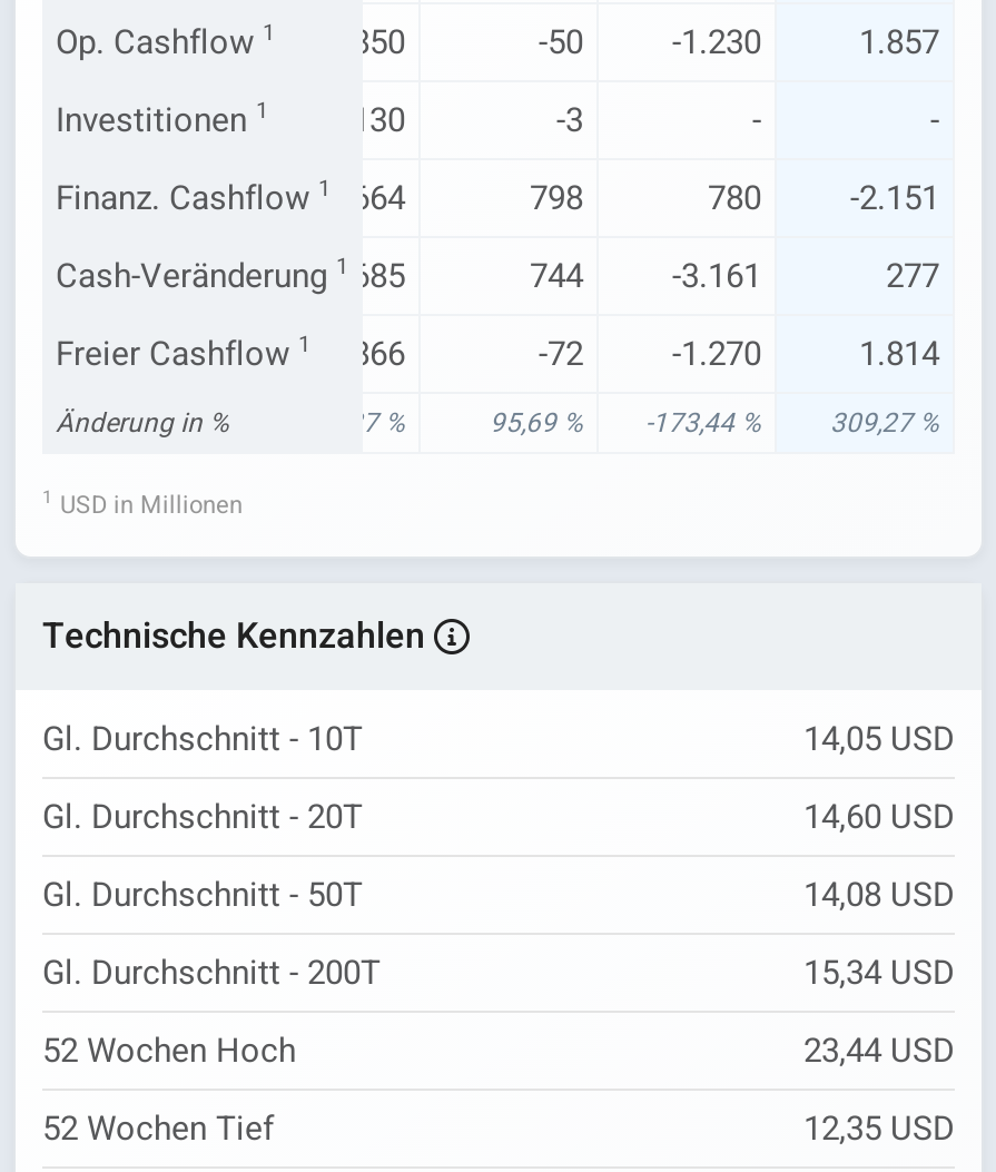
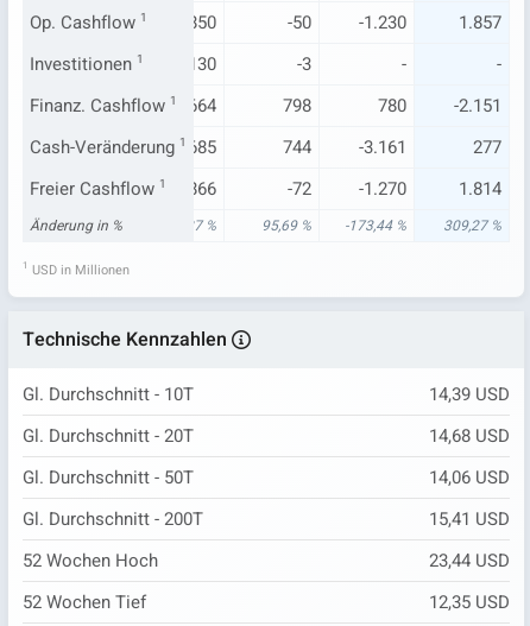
[803,715,955,764] 14,05 USD -> [429,382,510,408] 14,39 USD
[803,793,955,842] 14,60 USD -> [429,423,510,449] 14,68 USD
[803,871,955,920] 14,08 USD -> [429,465,510,491] 14,06 USD
[803,949,955,998] 15,34 USD -> [429,507,510,533] 15,41 USD

